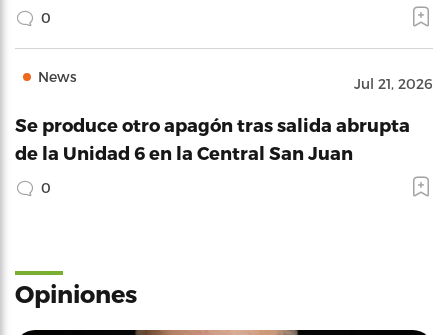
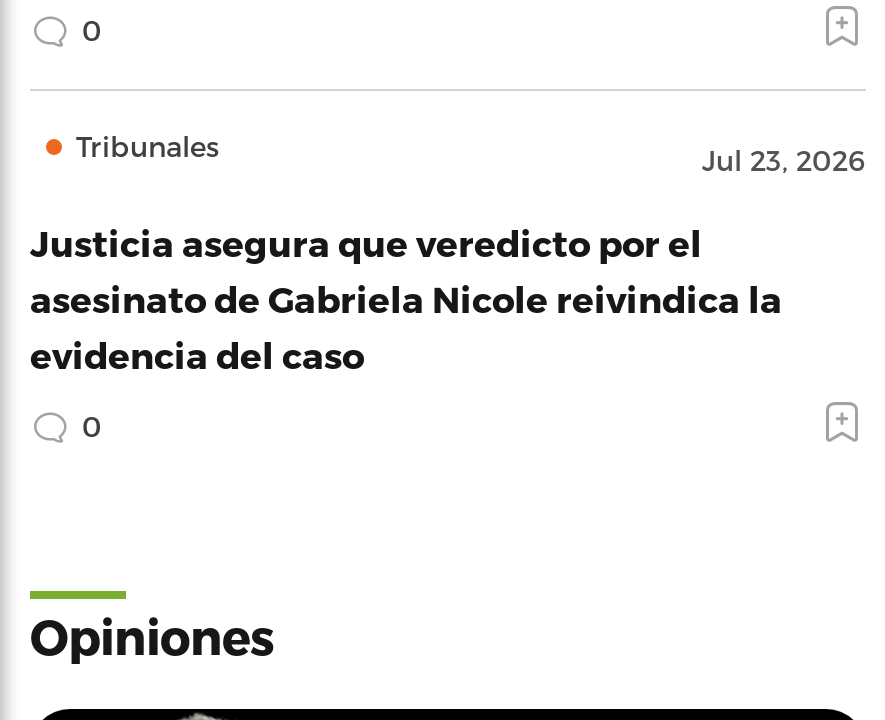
[38,68,433,92] News | Jul 21, 2026 -> [76,129,866,177] Tribunales | Jul 23, 2026
[15,114,410,163] Se produce otro apagón tras salida abrupta | de la Unidad 6 en la Central San Juan -> [30,221,782,375] Justicia asegura que veredicto por el | asesinato de Gabriela Nicole reivindica la | evidencia del caso

